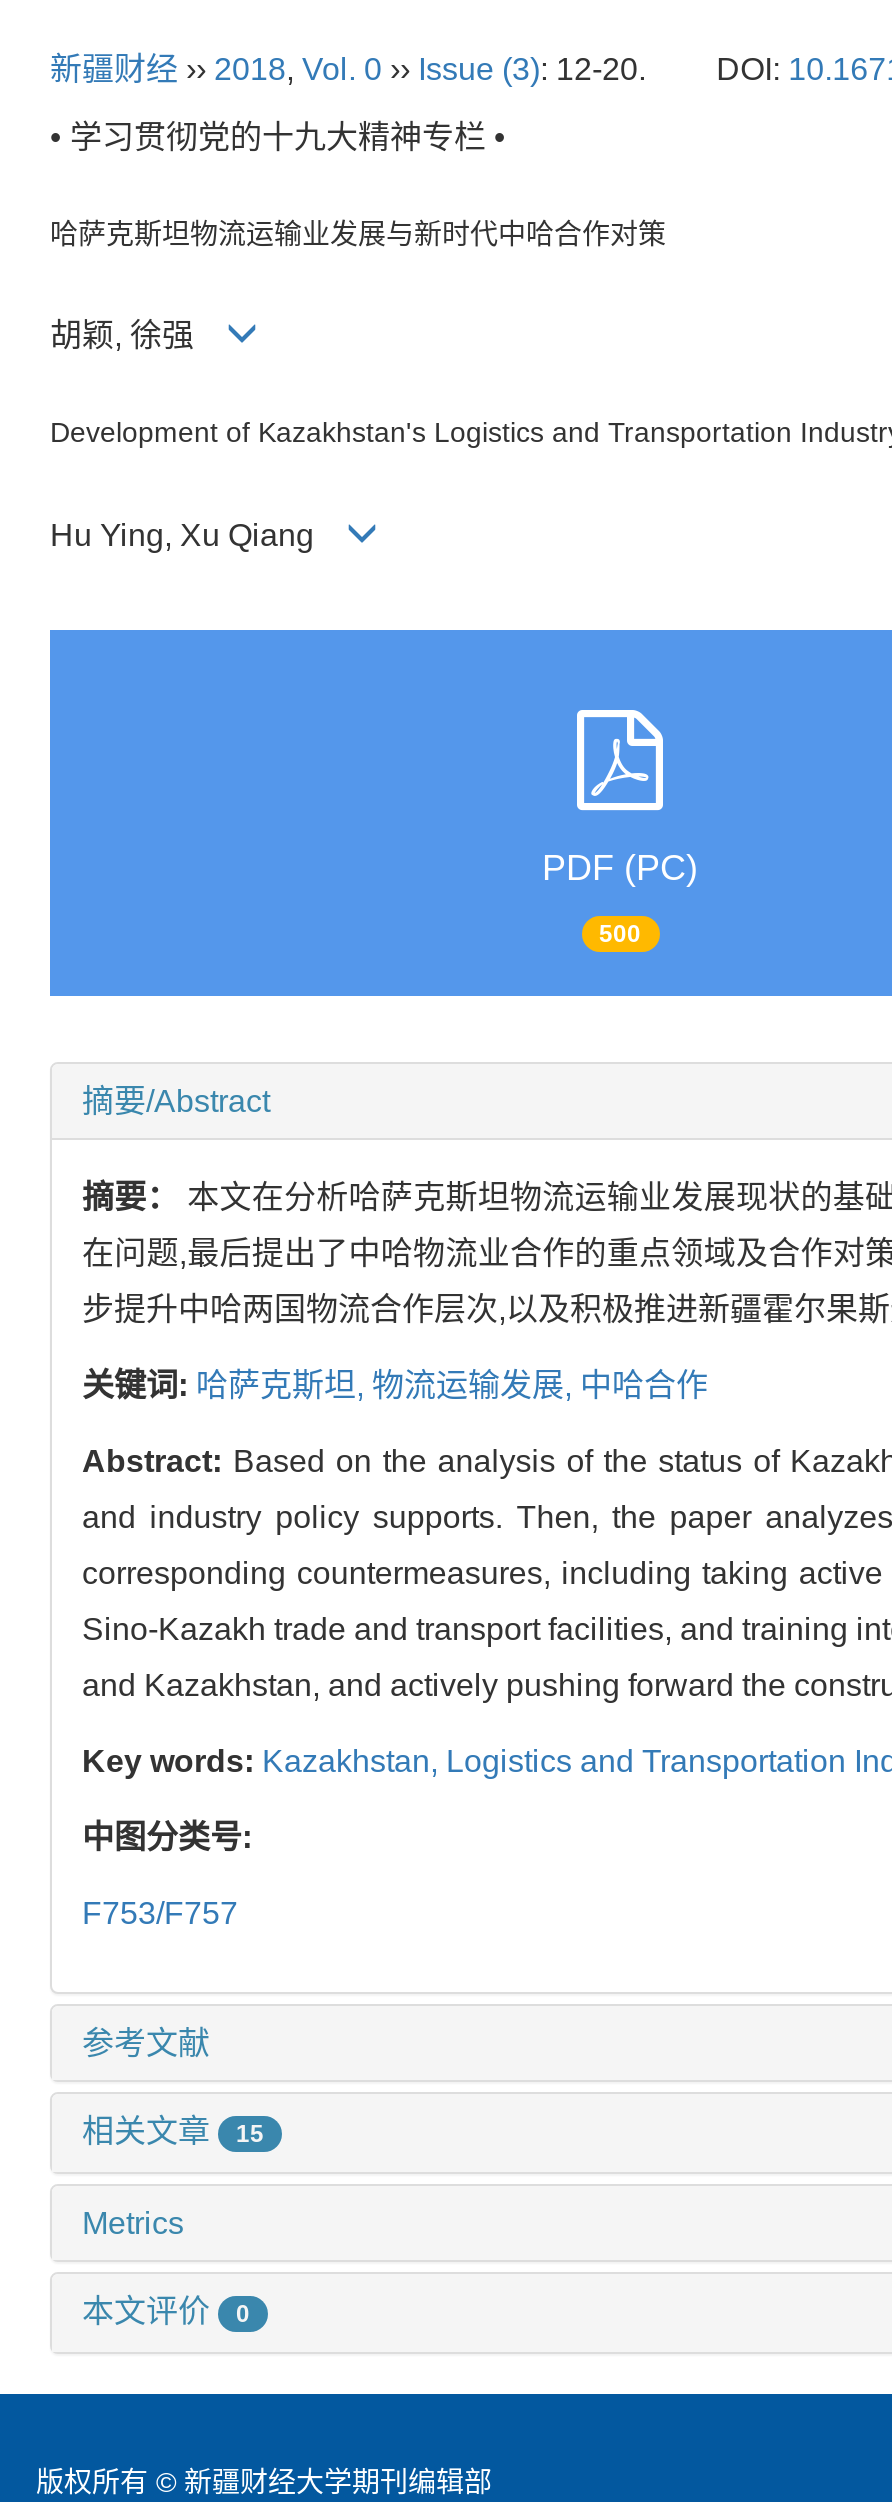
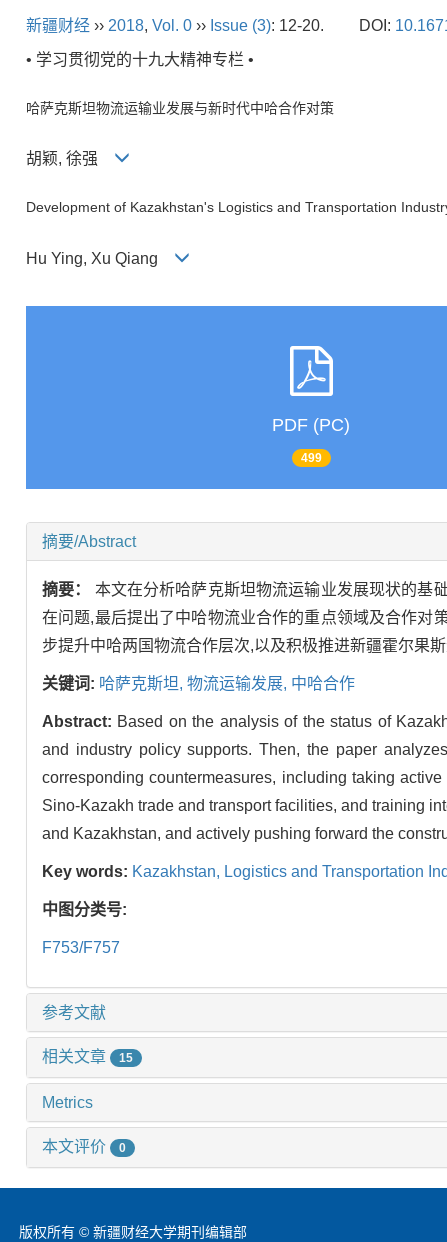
[599,919,641,947] 500 -> [300,451,321,465] 499

